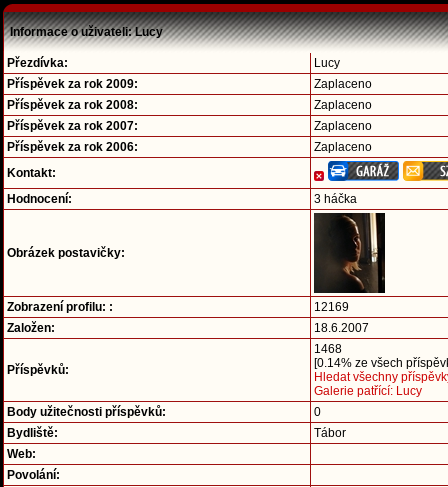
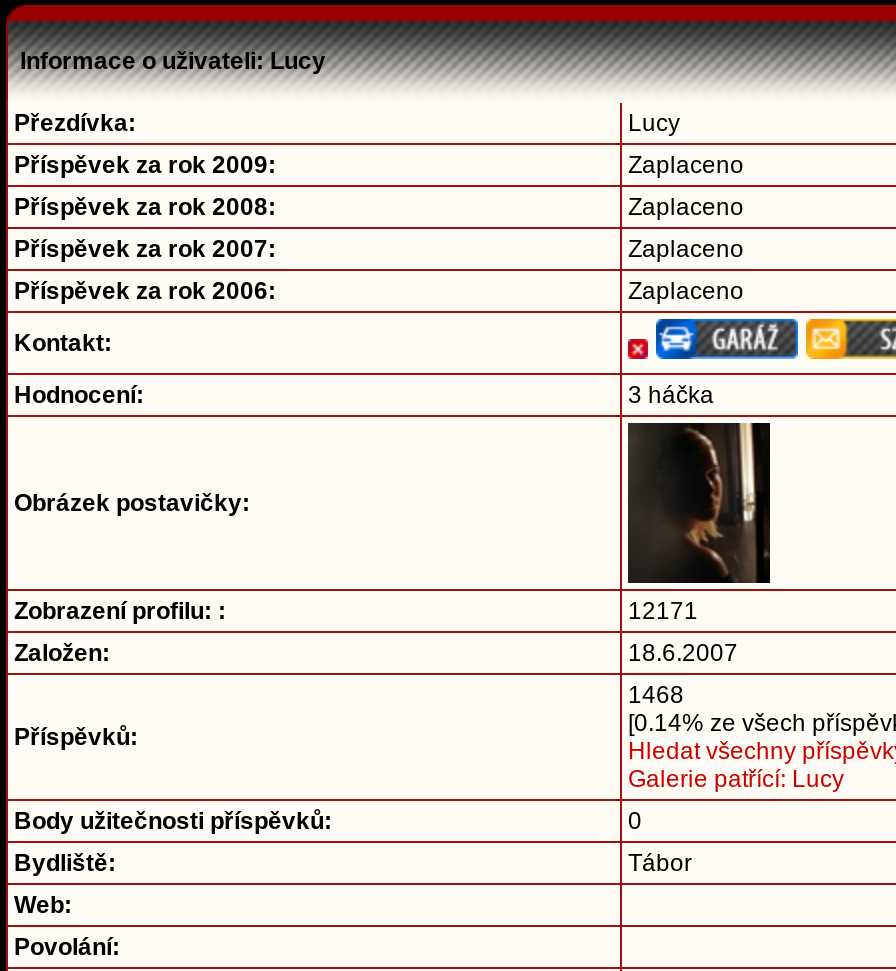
[314,300,349,314] 12169 -> [628,597,698,625] 12171

